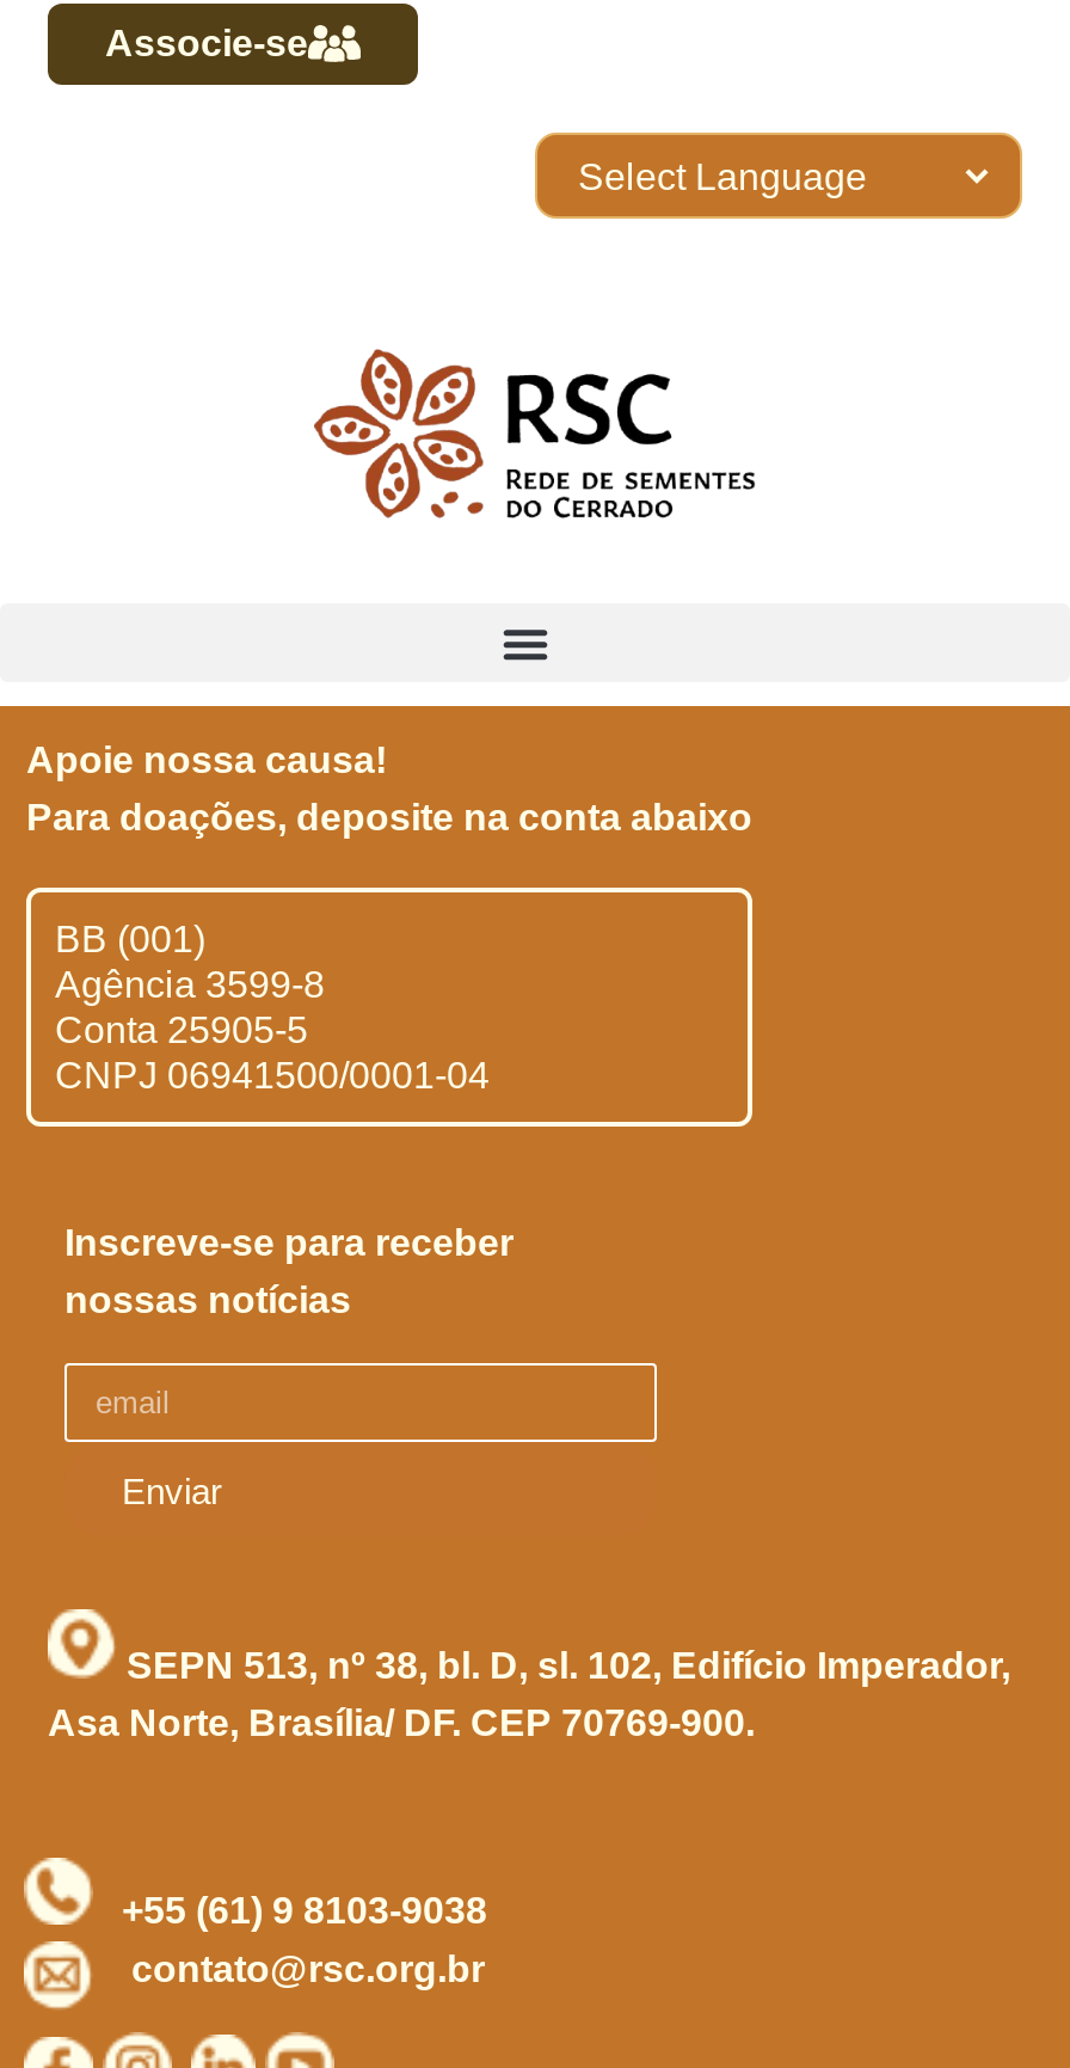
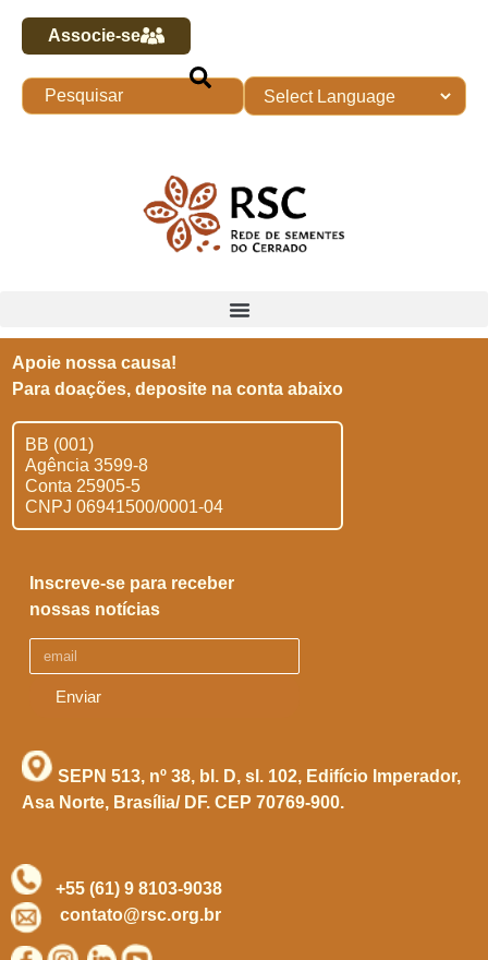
none -> [21,65,244,116] [image]

